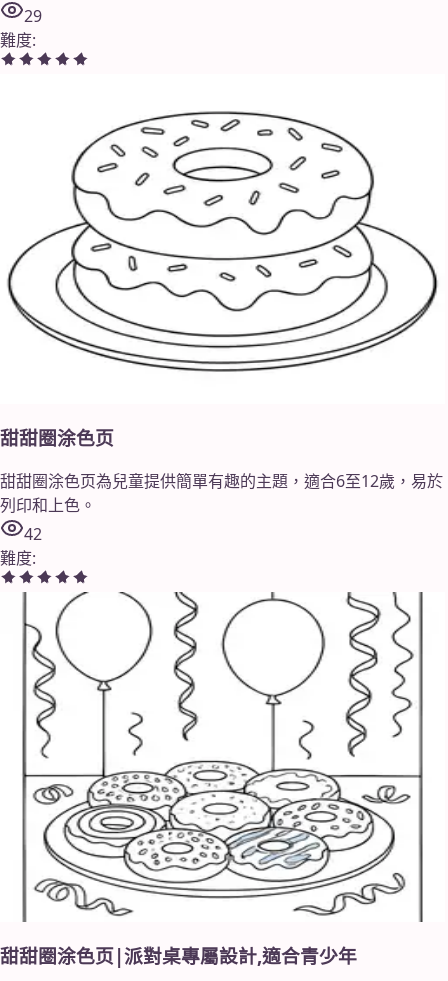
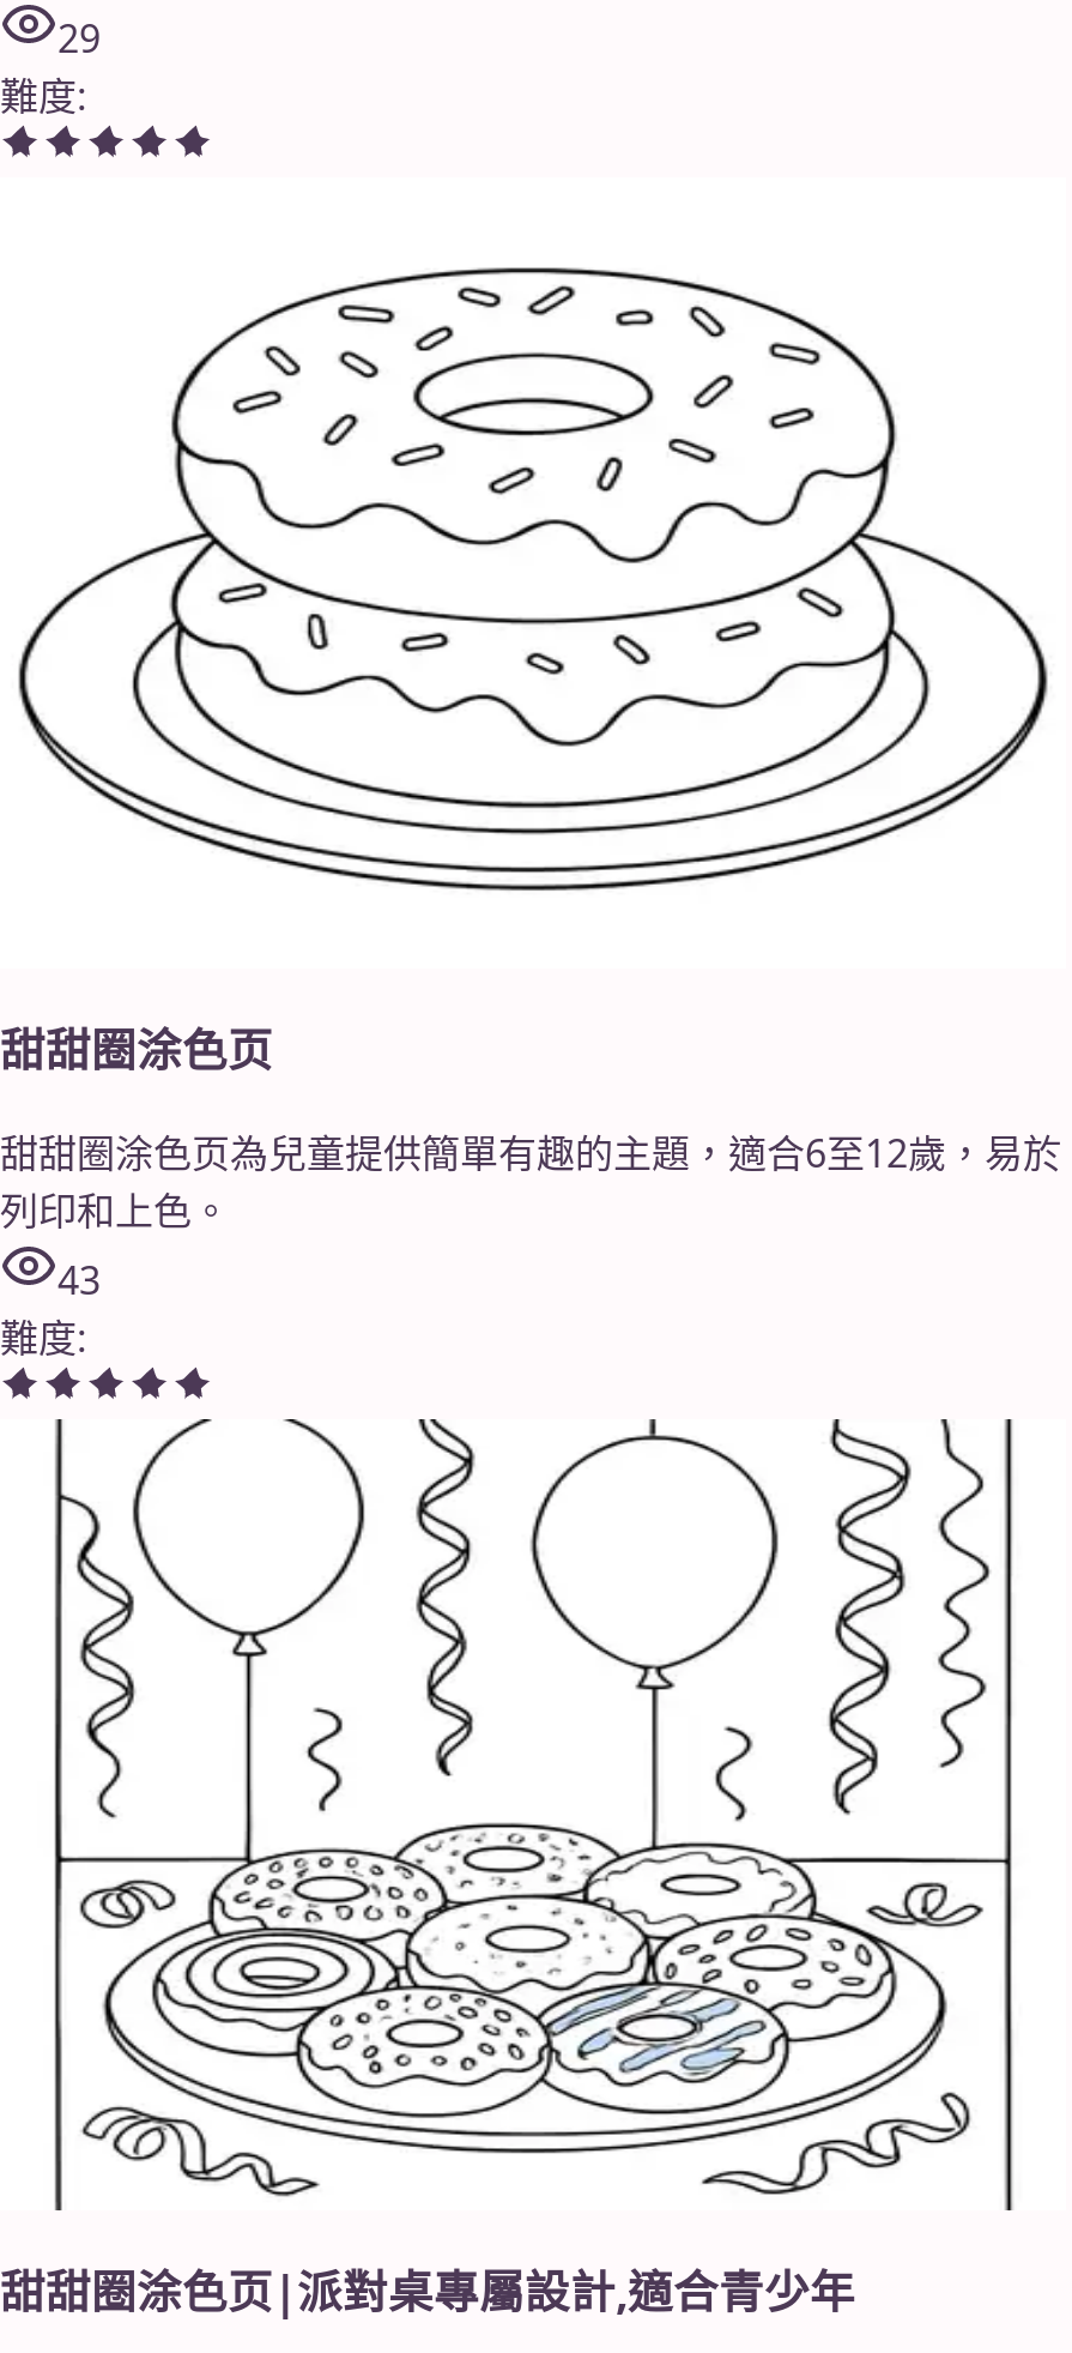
[24,523,42,545] 42 -> [57,1254,101,1307] 43

